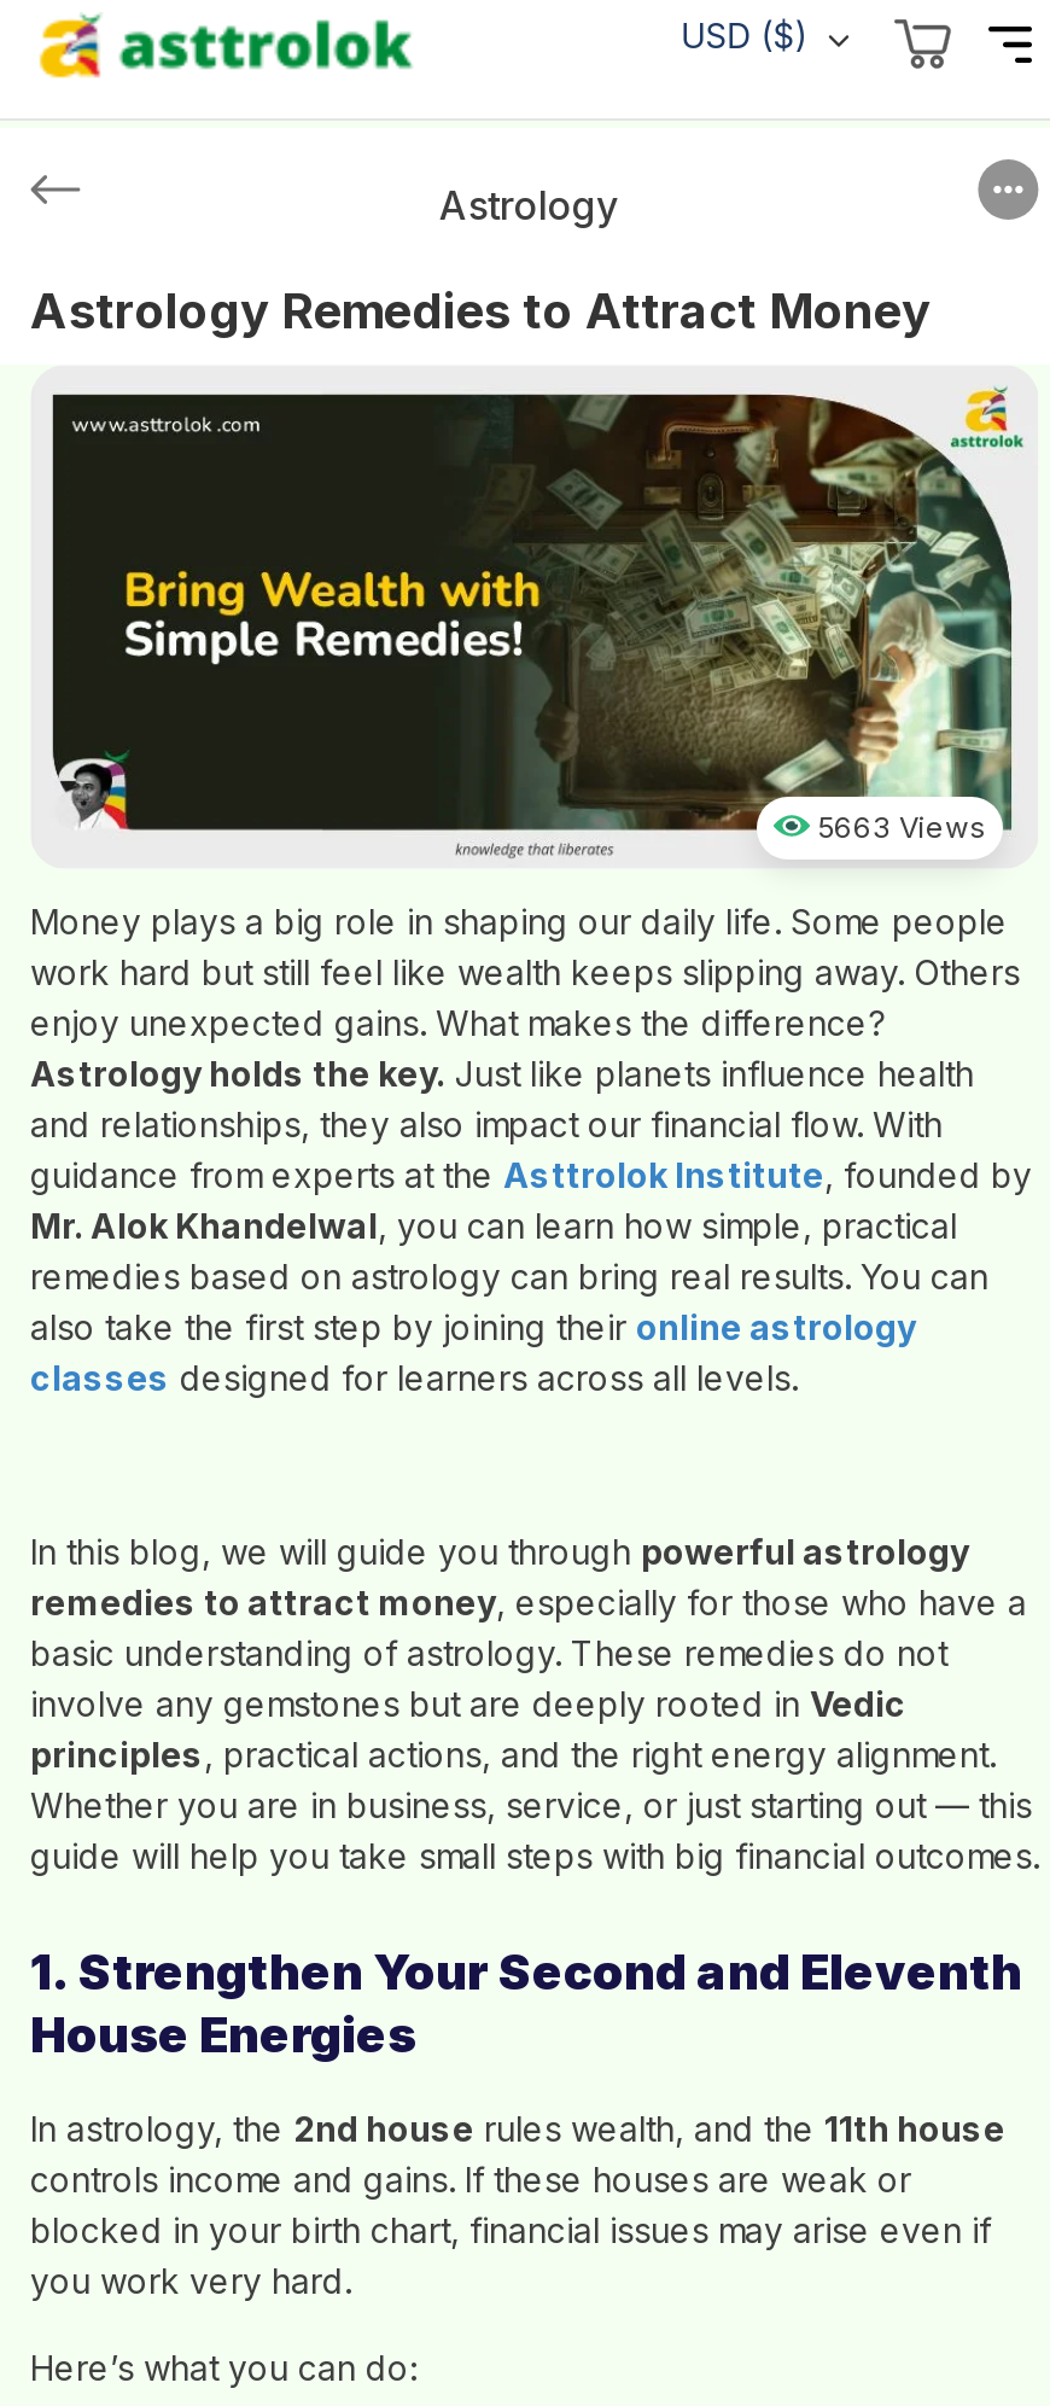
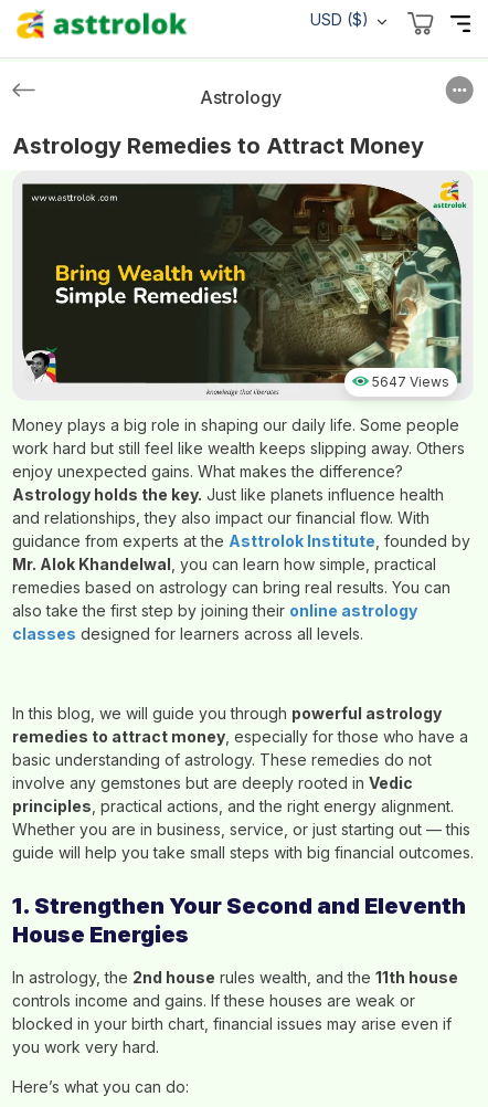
[817,809,986,846] 5663 Views -> [372,374,449,390] 5647 Views

